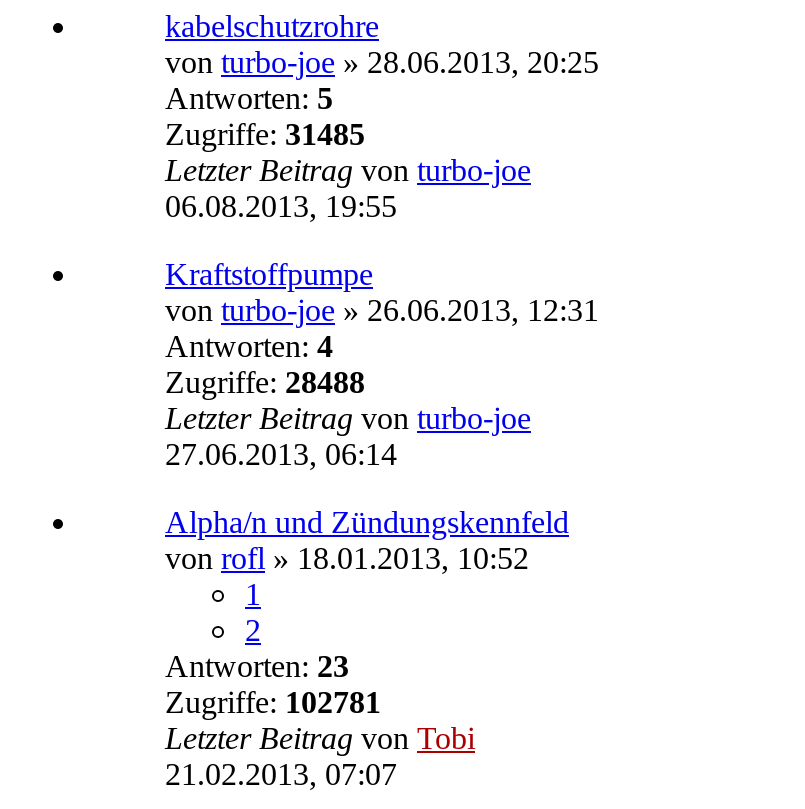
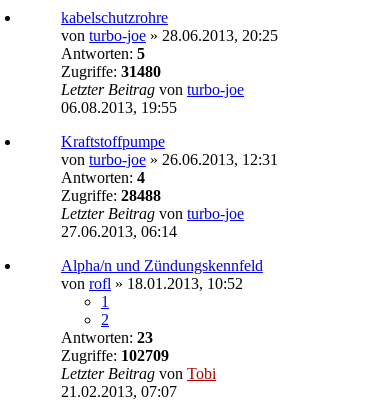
[165,118,365,152] Zugriffe: 31485 -> [61,63,161,80] Zugriffe: 31480
[165,686,381,720] Zugriffe: 102781 -> [61,347,169,364] Zugriffe: 102709

